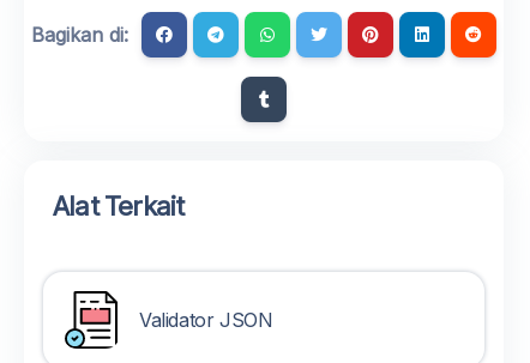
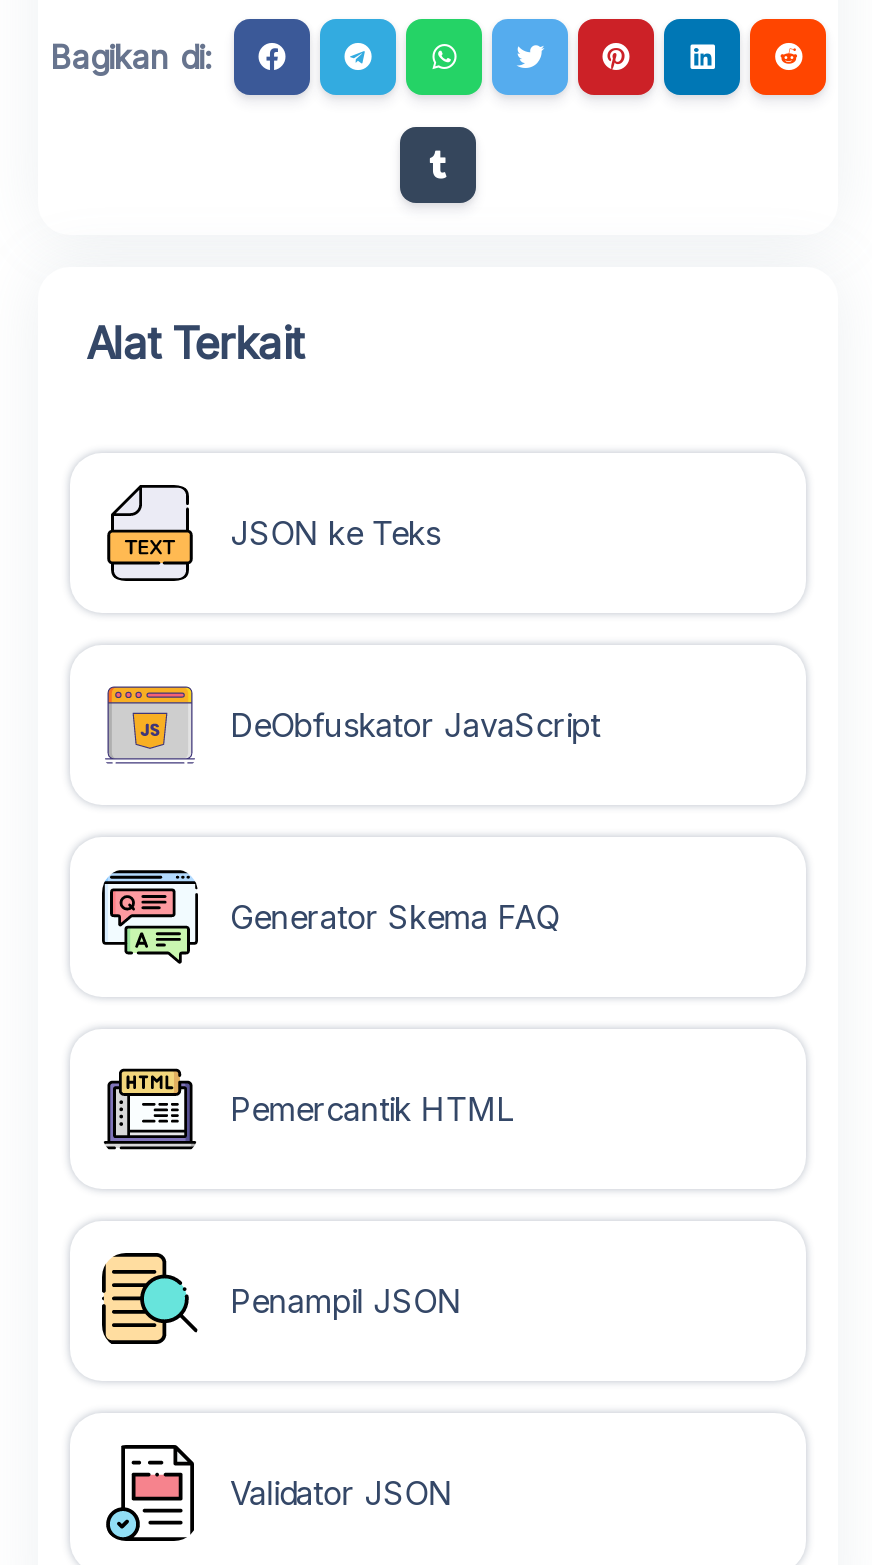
none -> [100,867,559,965] [image] | Generator Skema FAQ
none -> [100,1251,462,1347] [image] | Penampil JSON
none -> [102,1067,513,1151] [image] | Pemercantik HTML
none -> [104,483,440,581] [image] | JSON ke Teks
none -> [106,685,600,765] [image] | DeObfuskator JavaScript

